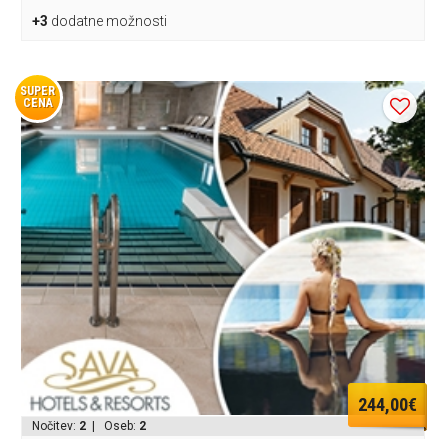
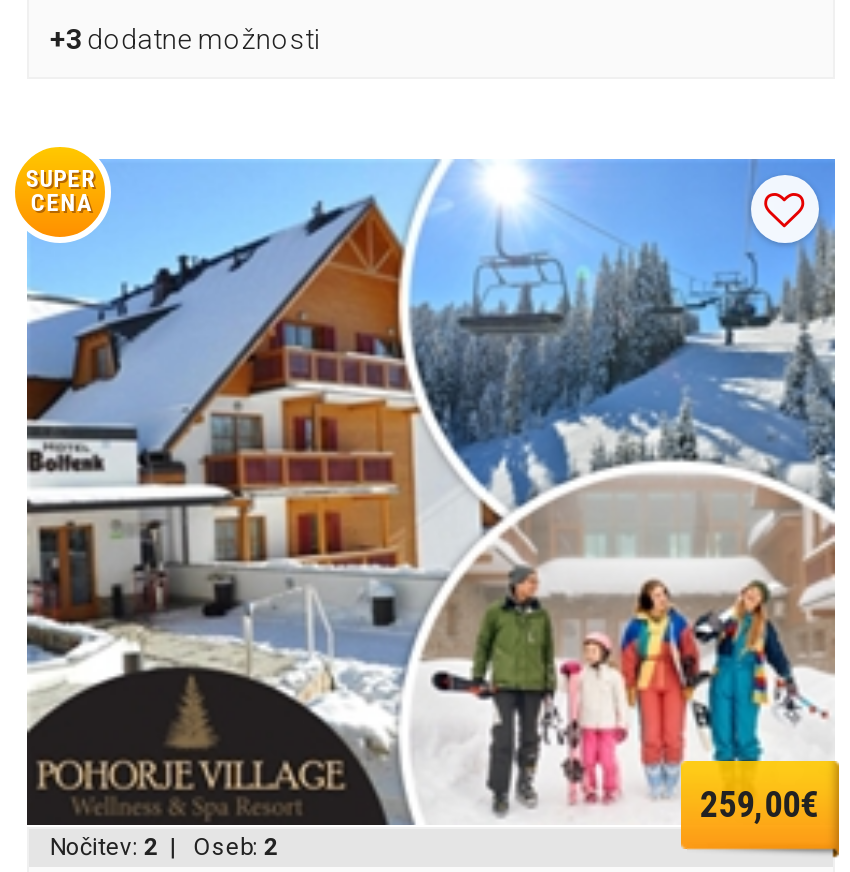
[20,80,426,416] [image] | 244,00€ -> [25,157,837,827] [image] | 259,00€

